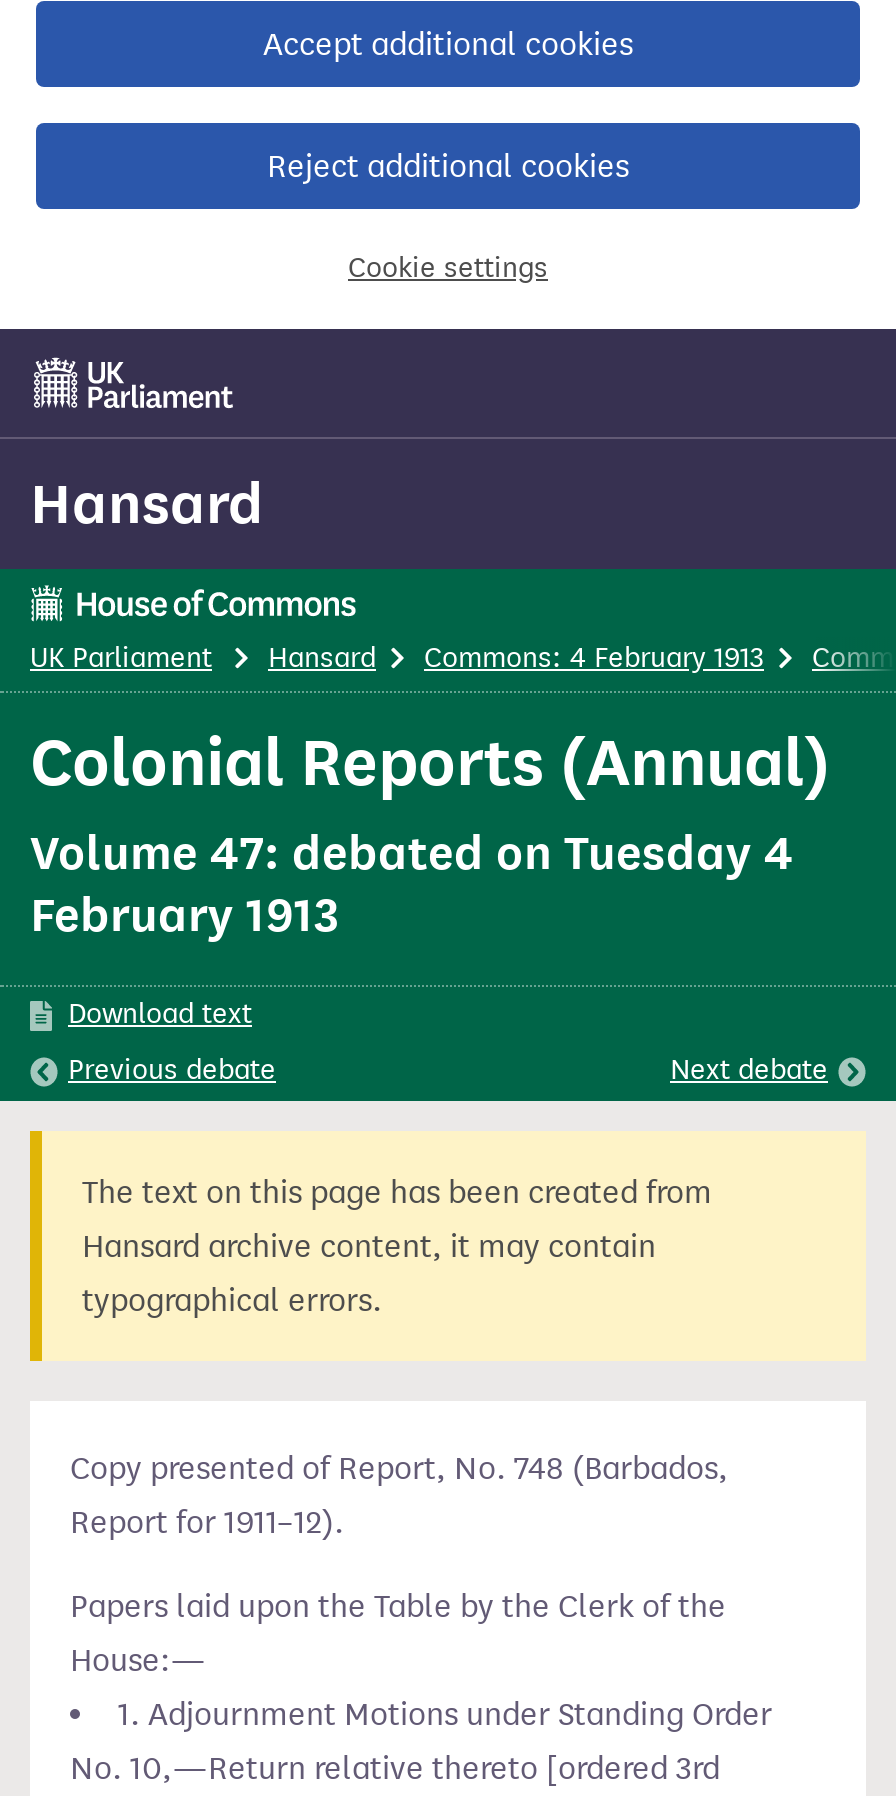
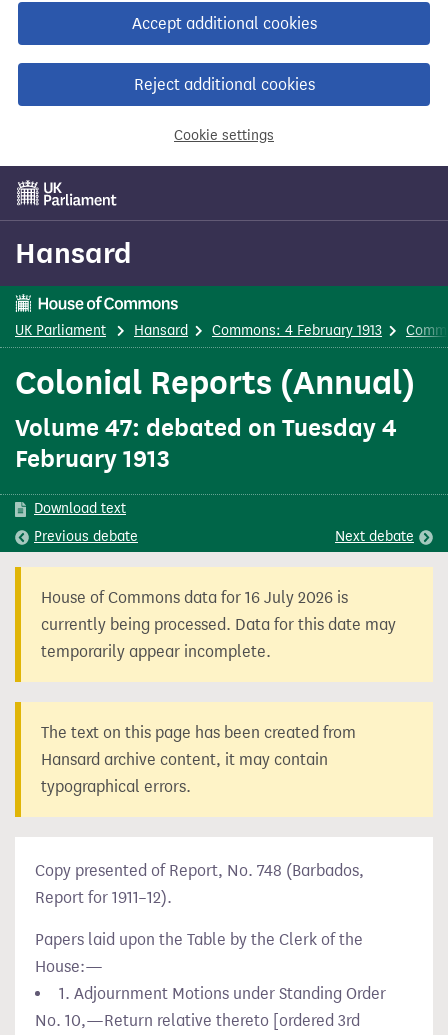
none -> [41,588,396,661] House of Commons data for 16 July 2026 is | currently being processed. Data for this date may | temporarily appear incomplete.

